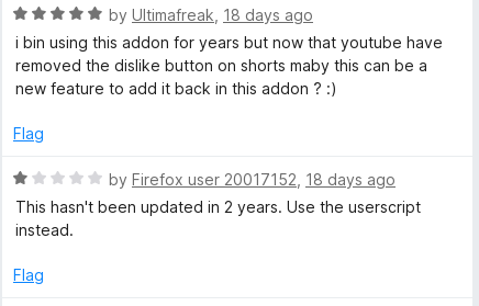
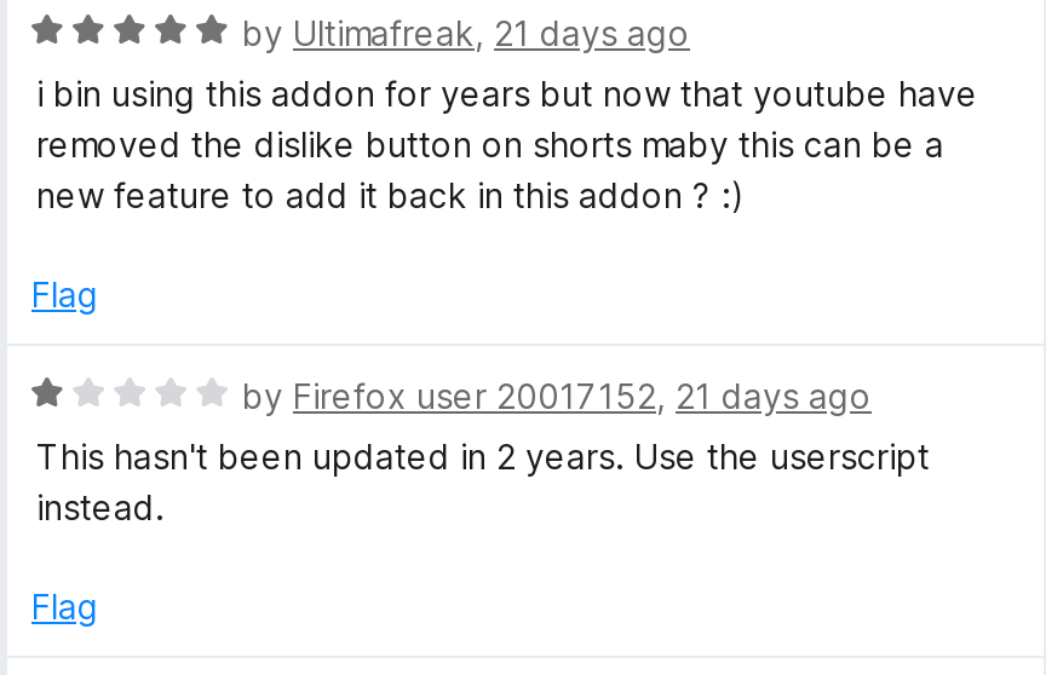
[109,5,313,24] by Ultimafreak, 18 days ago -> [242,12,690,53] by Ultimafreak, 21 days ago
[109,170,396,189] by Firefox user 20017152, 18 days ago -> [242,375,872,416] by Firefox user 20017152, 21 days ago

